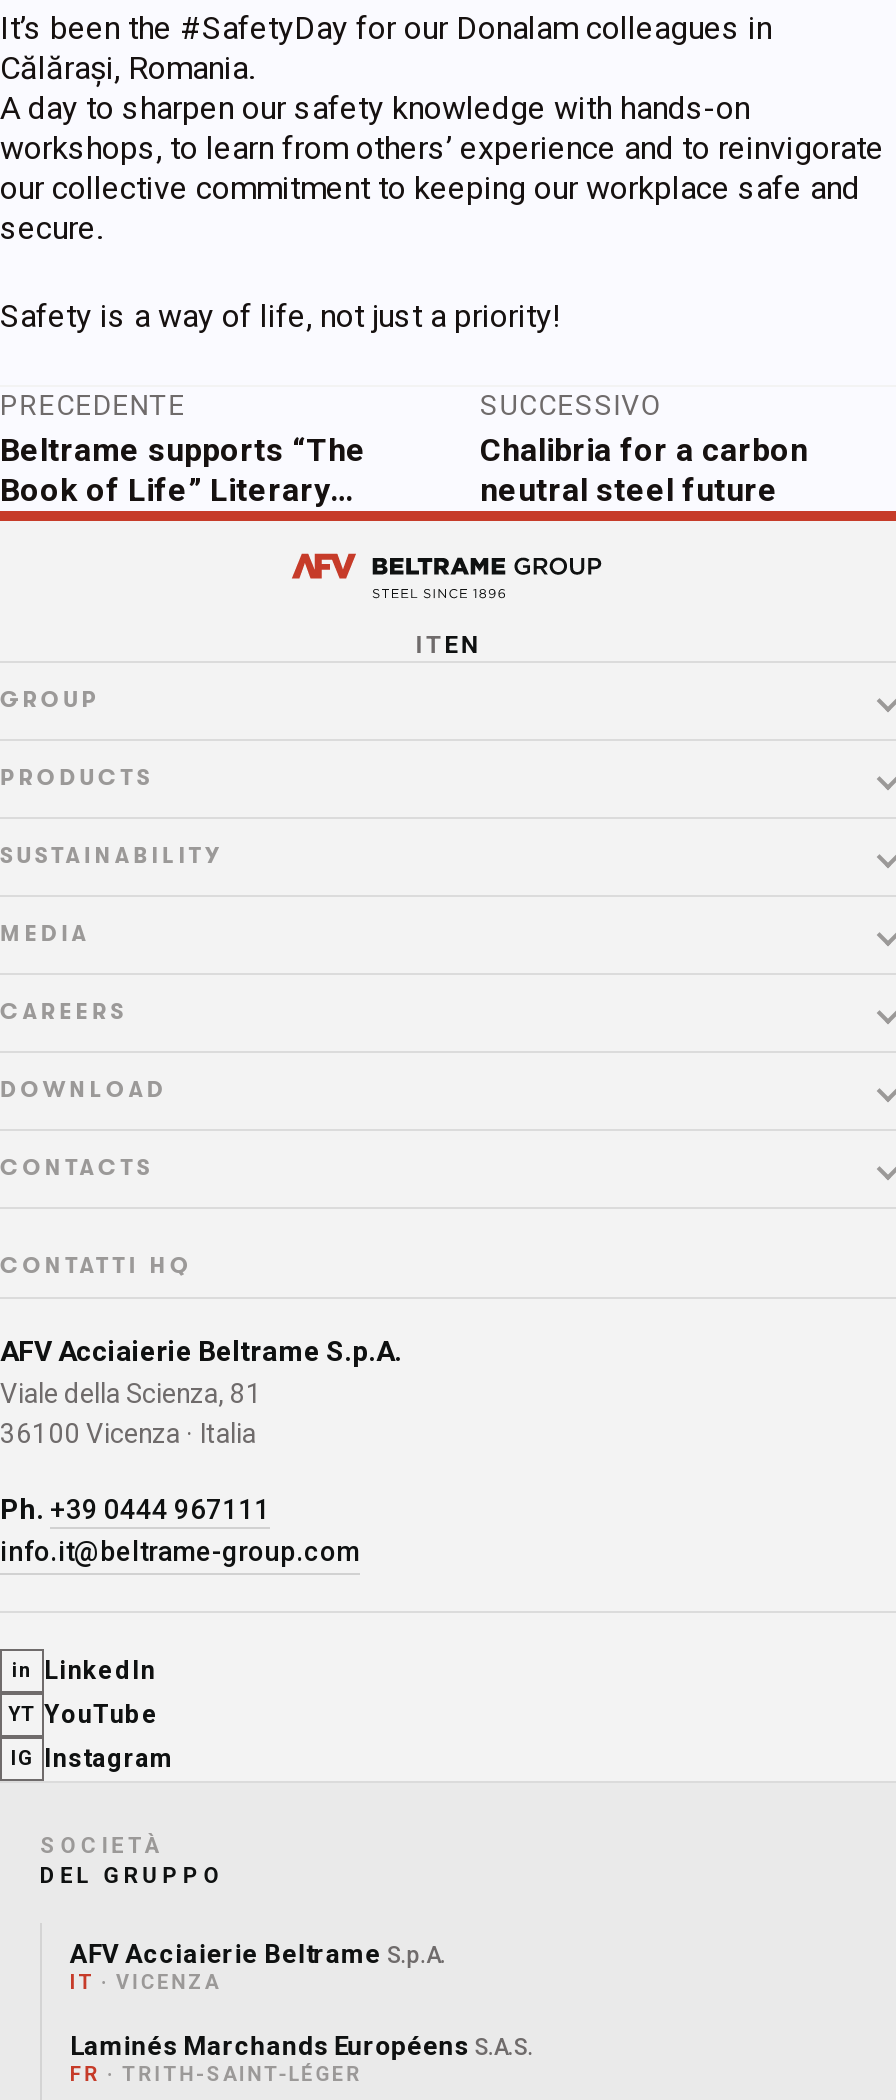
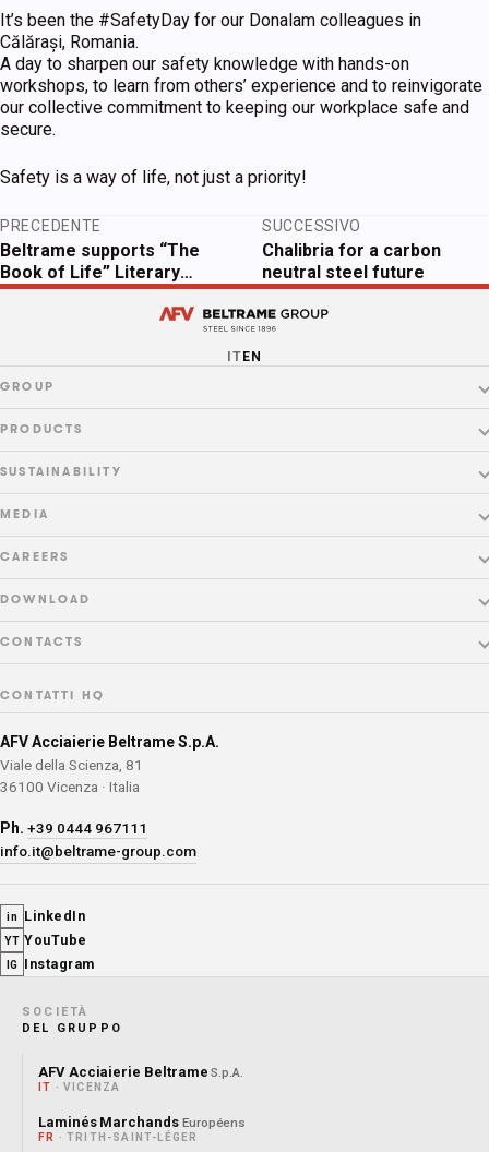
[70,2032,534,2062] Laminés Marchands Européens S.A.S. -> [38,1113,246,1130] Laminés Marchands Européens

